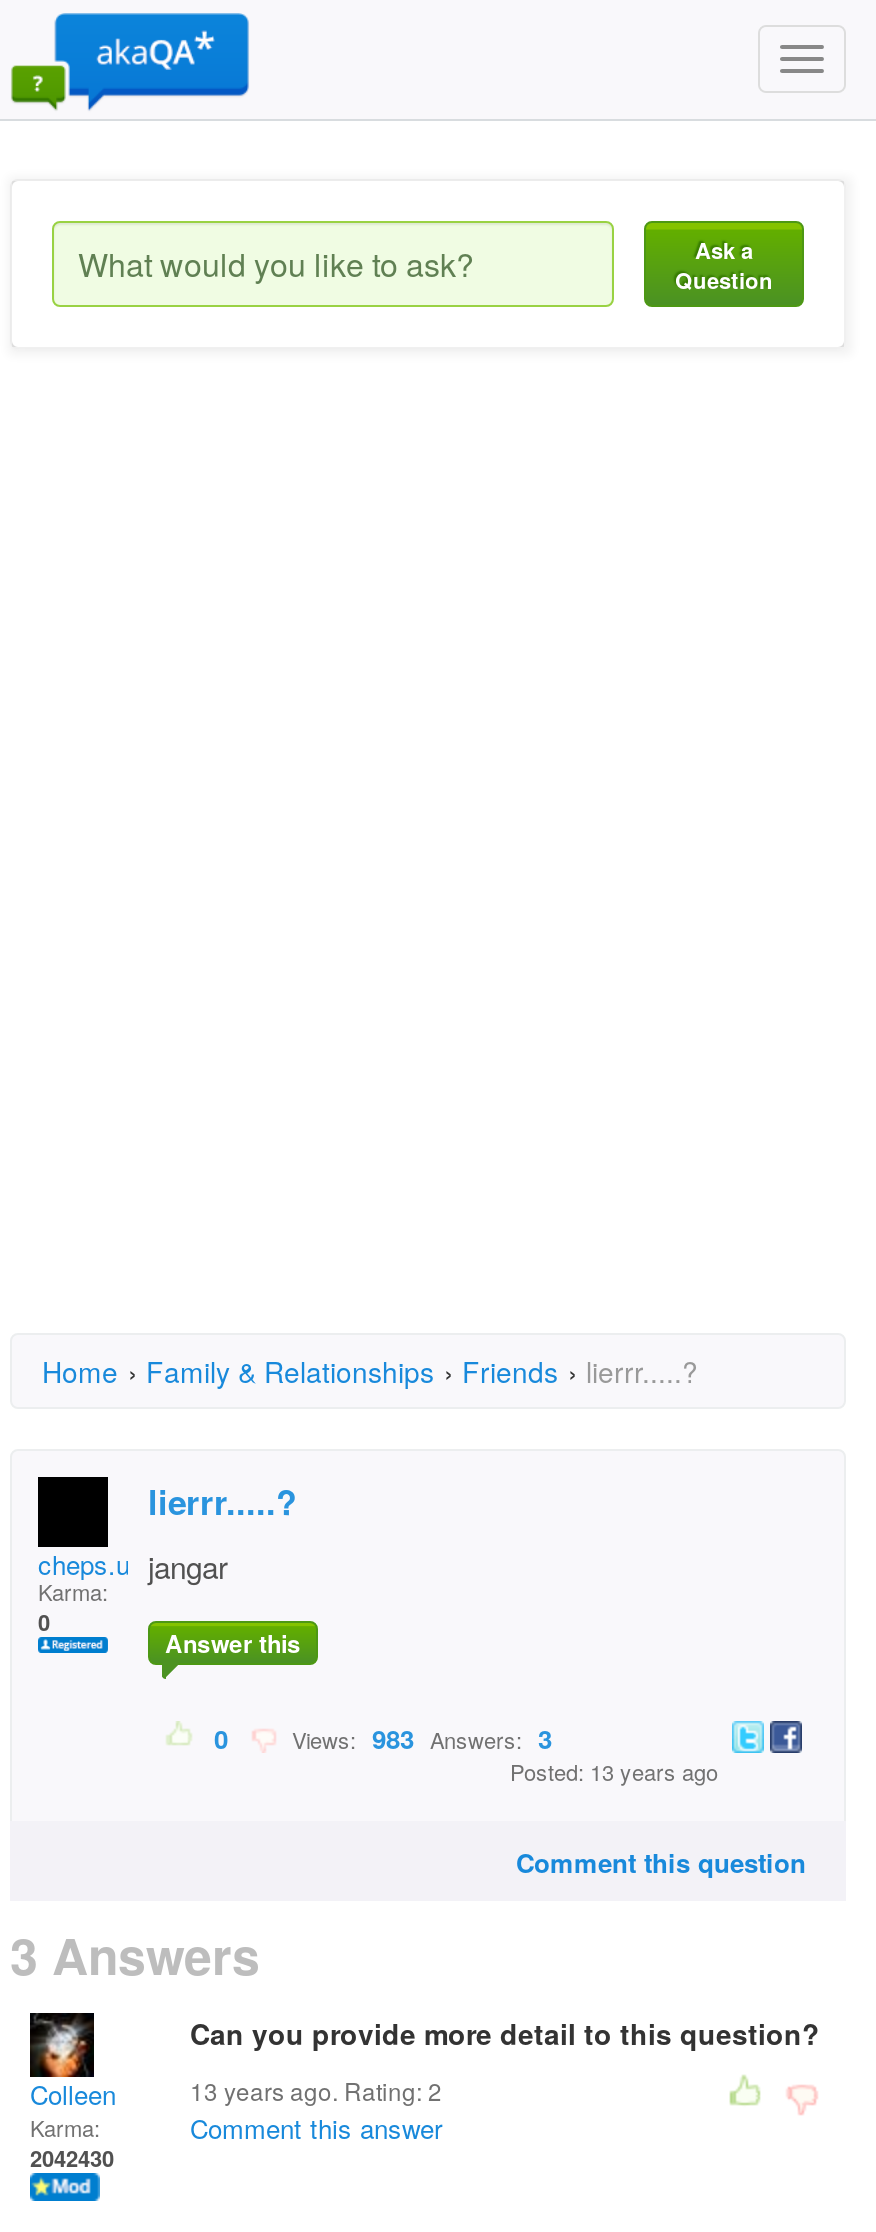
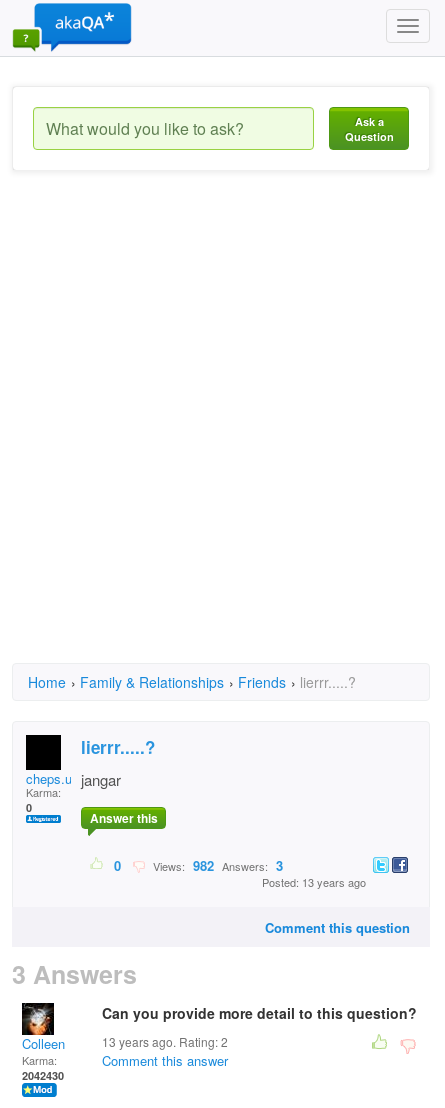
[280,1719,552,1757] Views: 983 Answers: 3 -> [147,856,283,875] Views: 982 Answers: 3

